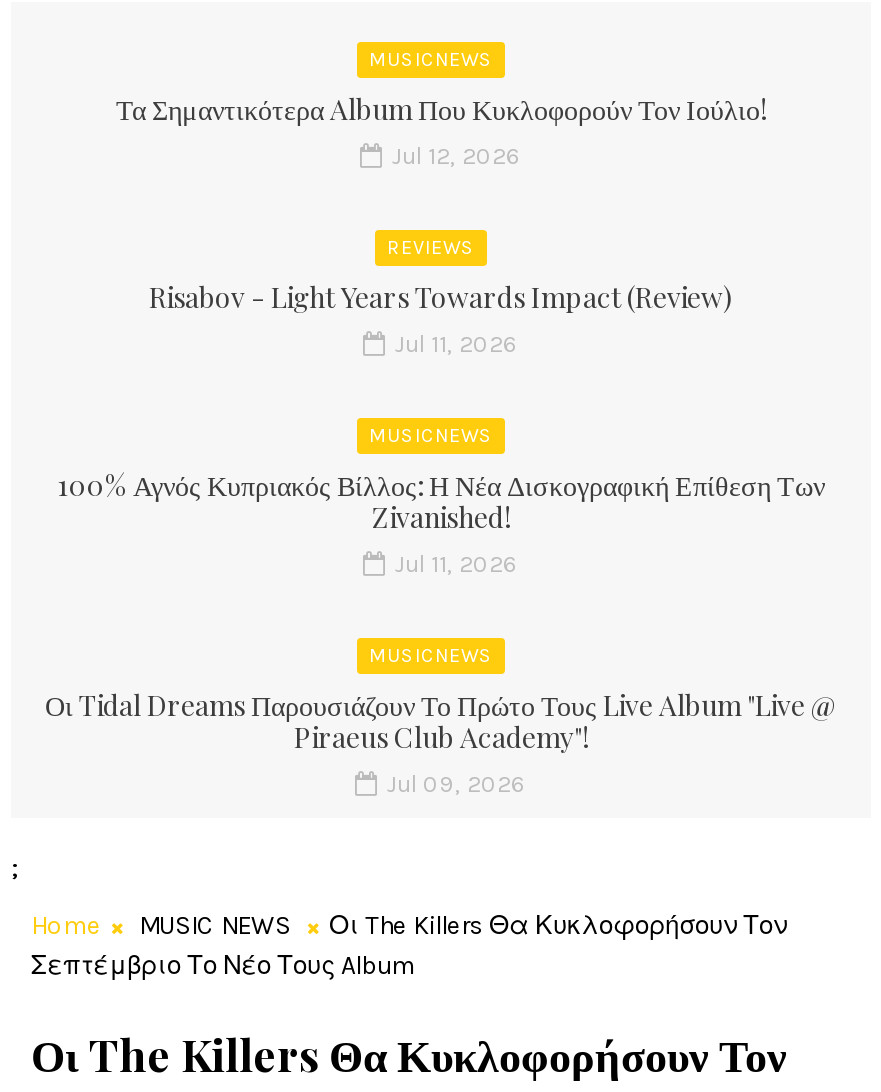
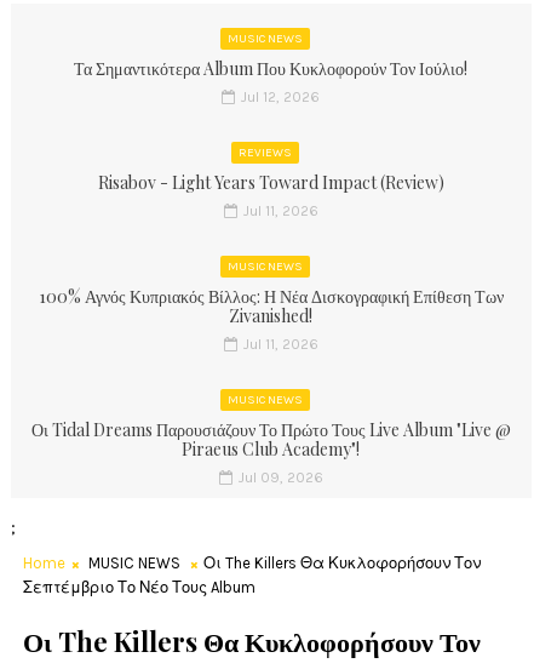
[149,277,733,315] Risabov - Light Years Towards Impact (Review) -> [98,170,444,193] Risabov - Light Years Toward Impact (Review)

